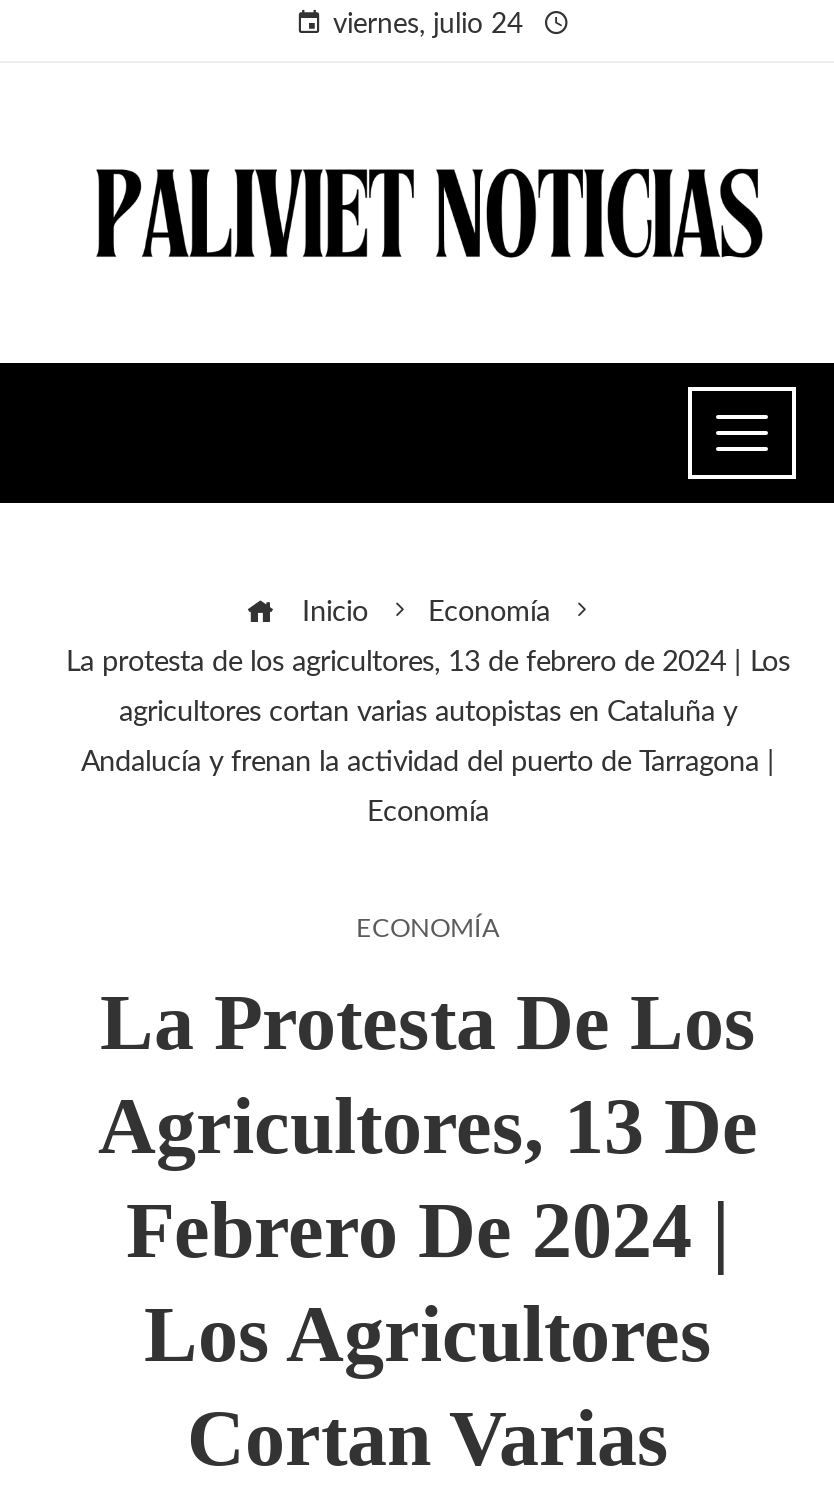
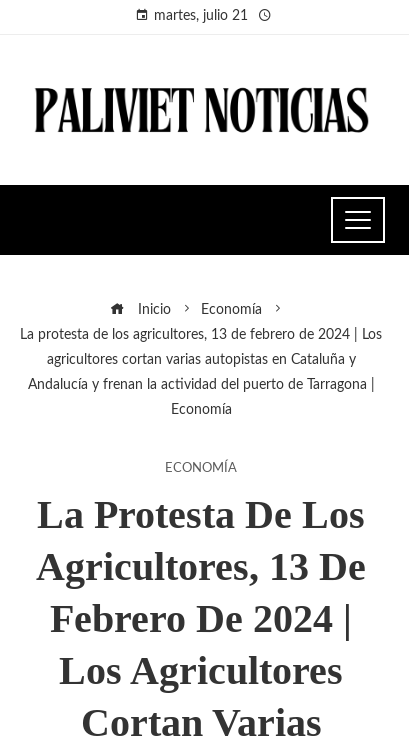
[333,11,523,39] viernes, julio 24 -> [154,9,248,23] martes, julio 21

